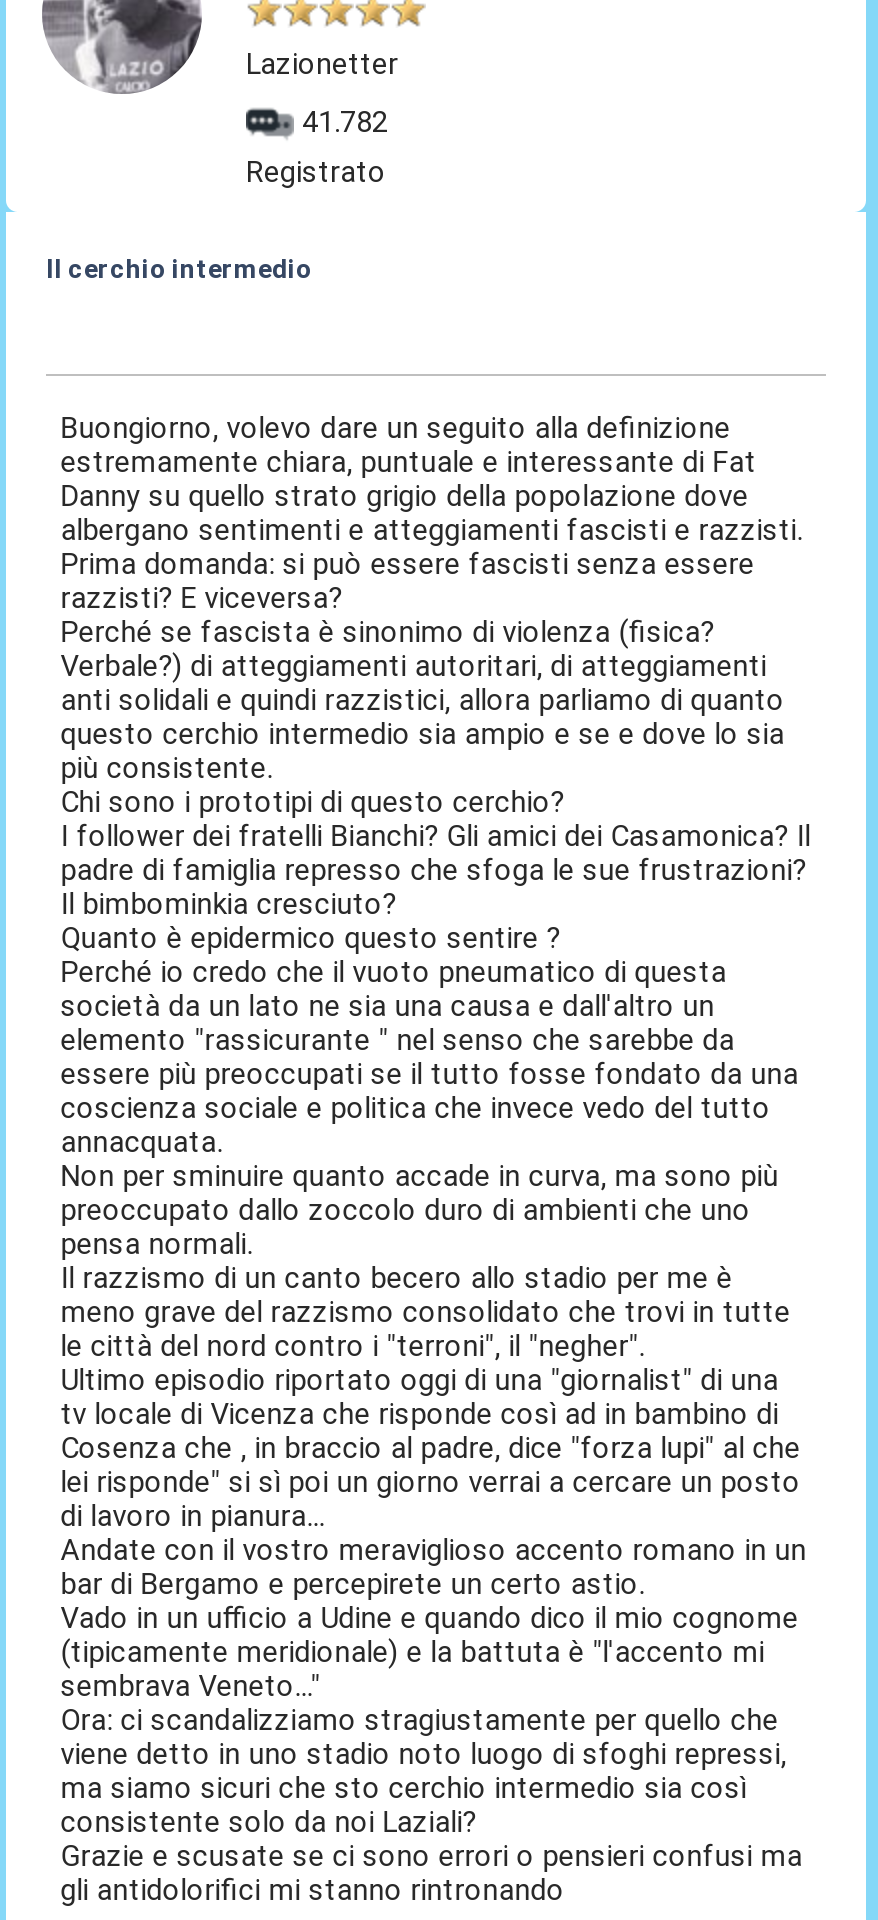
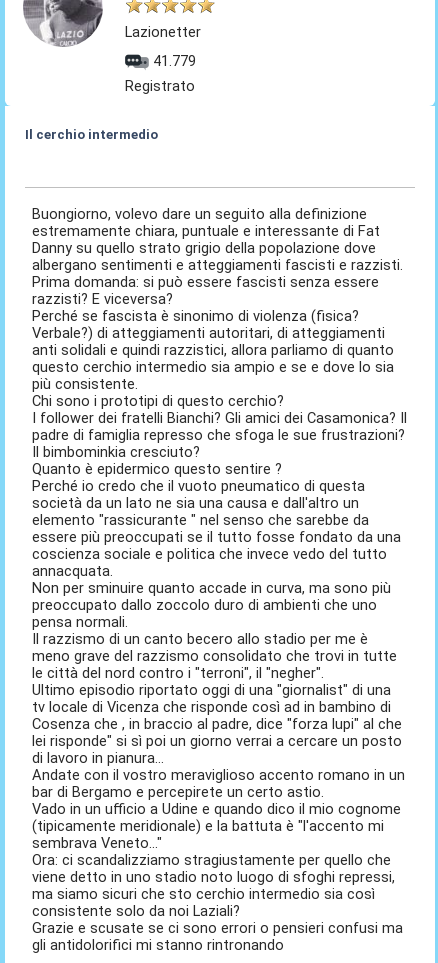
[294,104,388,140] 41.782 -> [149,52,196,70] 41.779

